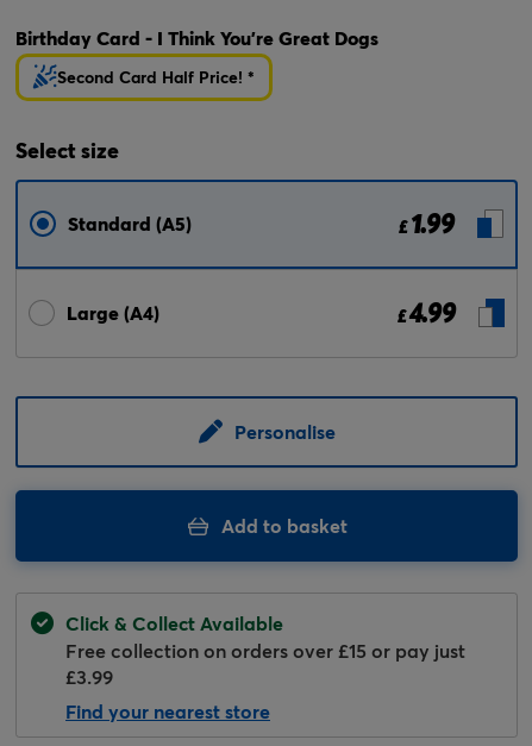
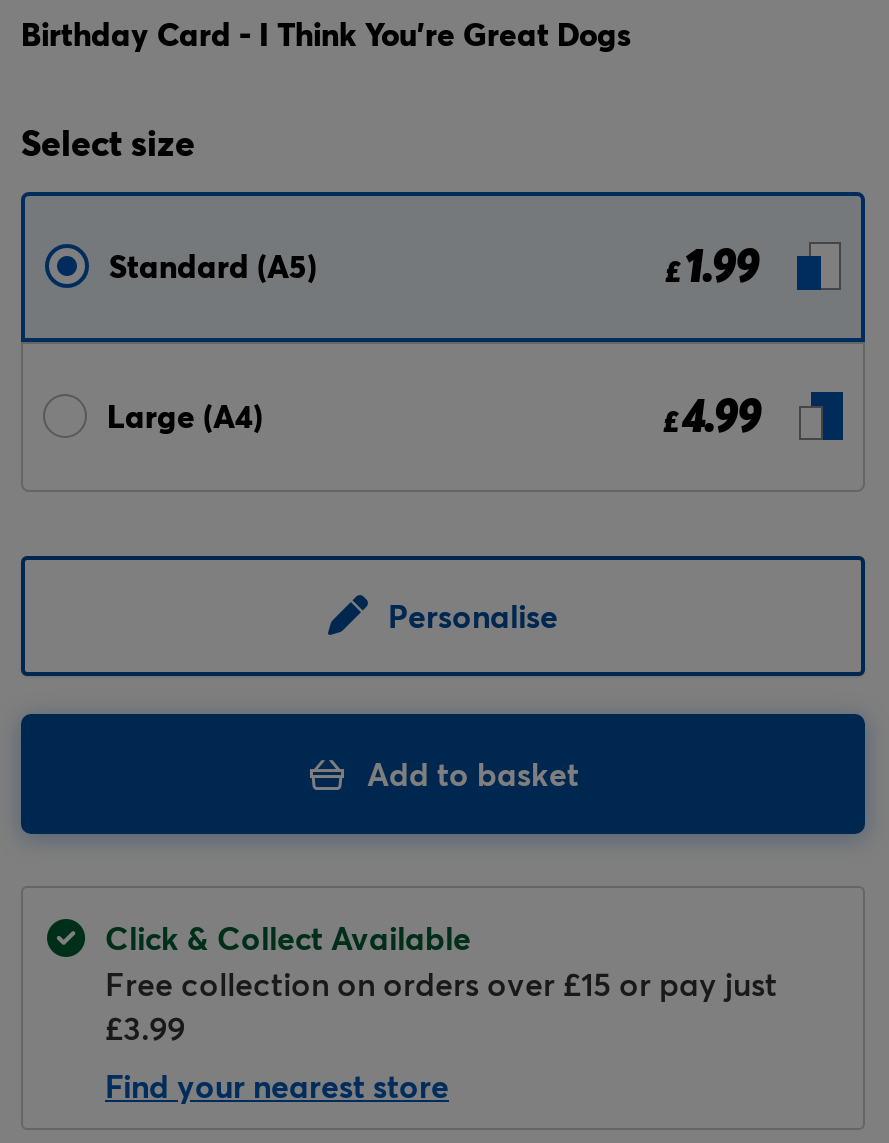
[57,66,255,89] Second Card Half Price! * -> none

